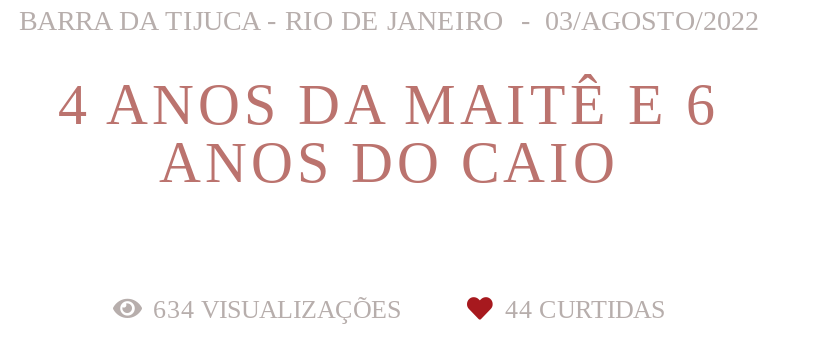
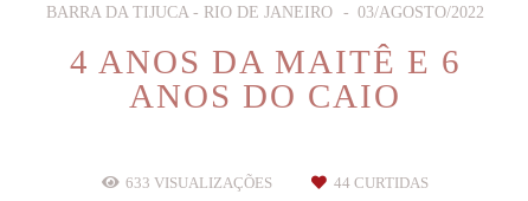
[153,295,407,323] 634 VISUALIZAÇÕES -> [125,175,276,191] 633 VISUALIZAÇÕES

